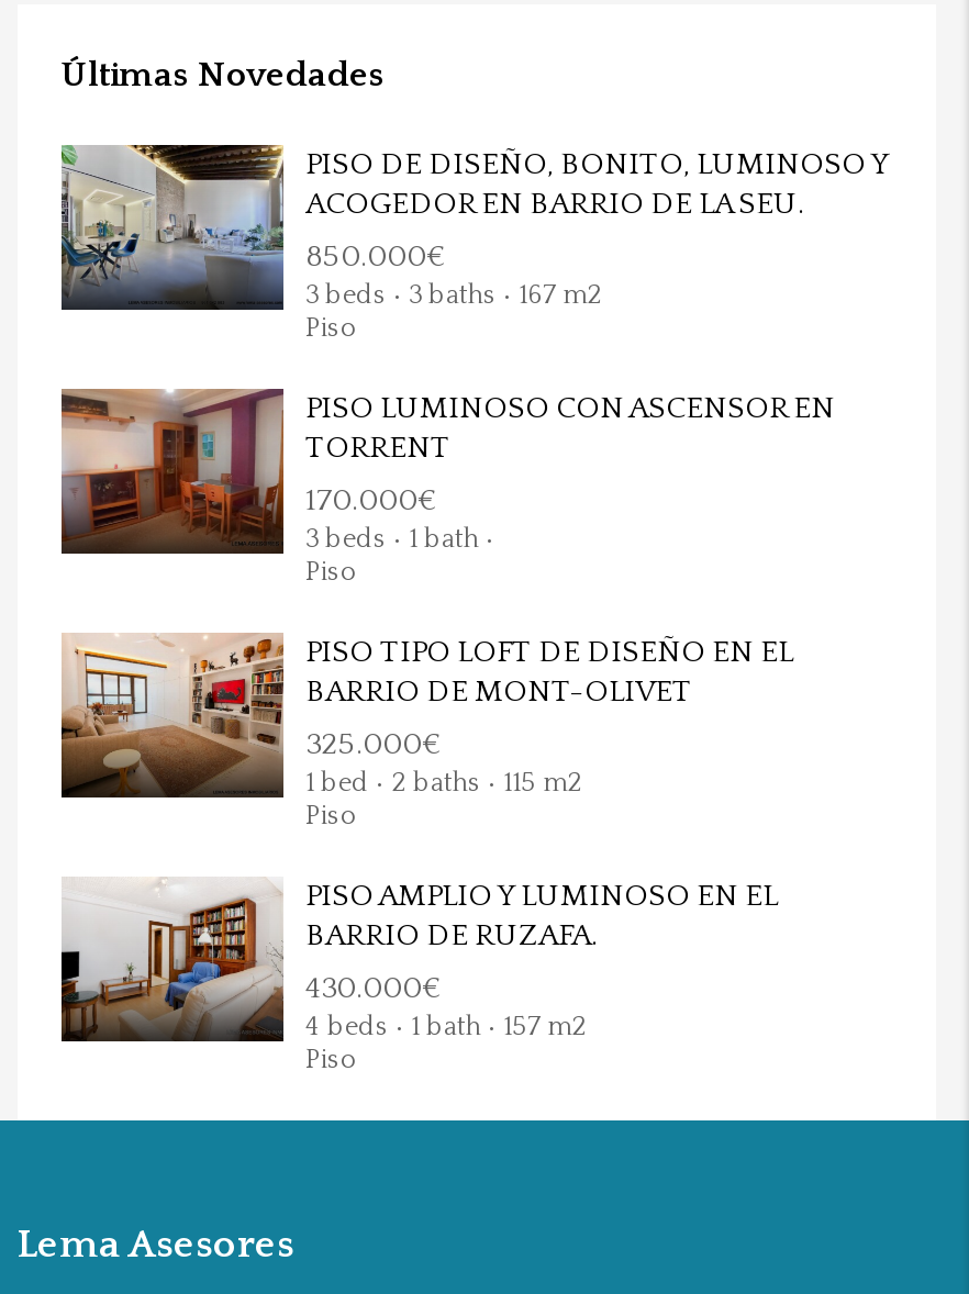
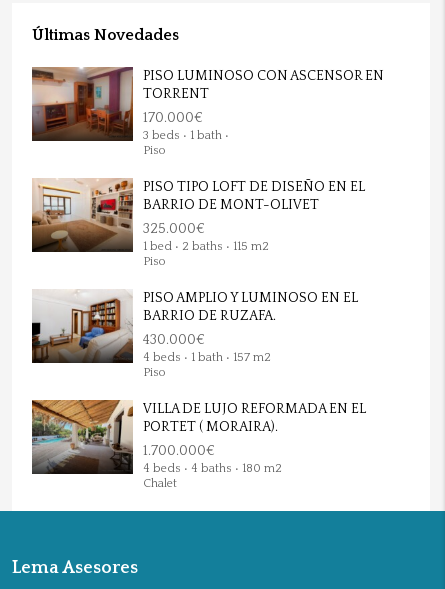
[59,143,888,343] [image] | PISO DE DISEÑO, BONITO, LUMINOSO Y | ACOGEDOR EN BARRIO DE LA SEU. | 850.000€ | 3 beds • 3 baths • 167 m2 | Piso -> none
moved [57,387,835,1075] -> [30,66,384,379]: [image] | PISO LUMINOSO CON ASCENSOR EN | TORRENT | ... | 4 beds • 1 bath • 157 m2 | Piso
none -> [31,399,366,490] [image] | VILLA DE LUJO REFORMADA EN EL | PORTET ( MORAIRA). | 1.700.000€ | 4 beds • 4 baths • 180 m2 | Chalet

